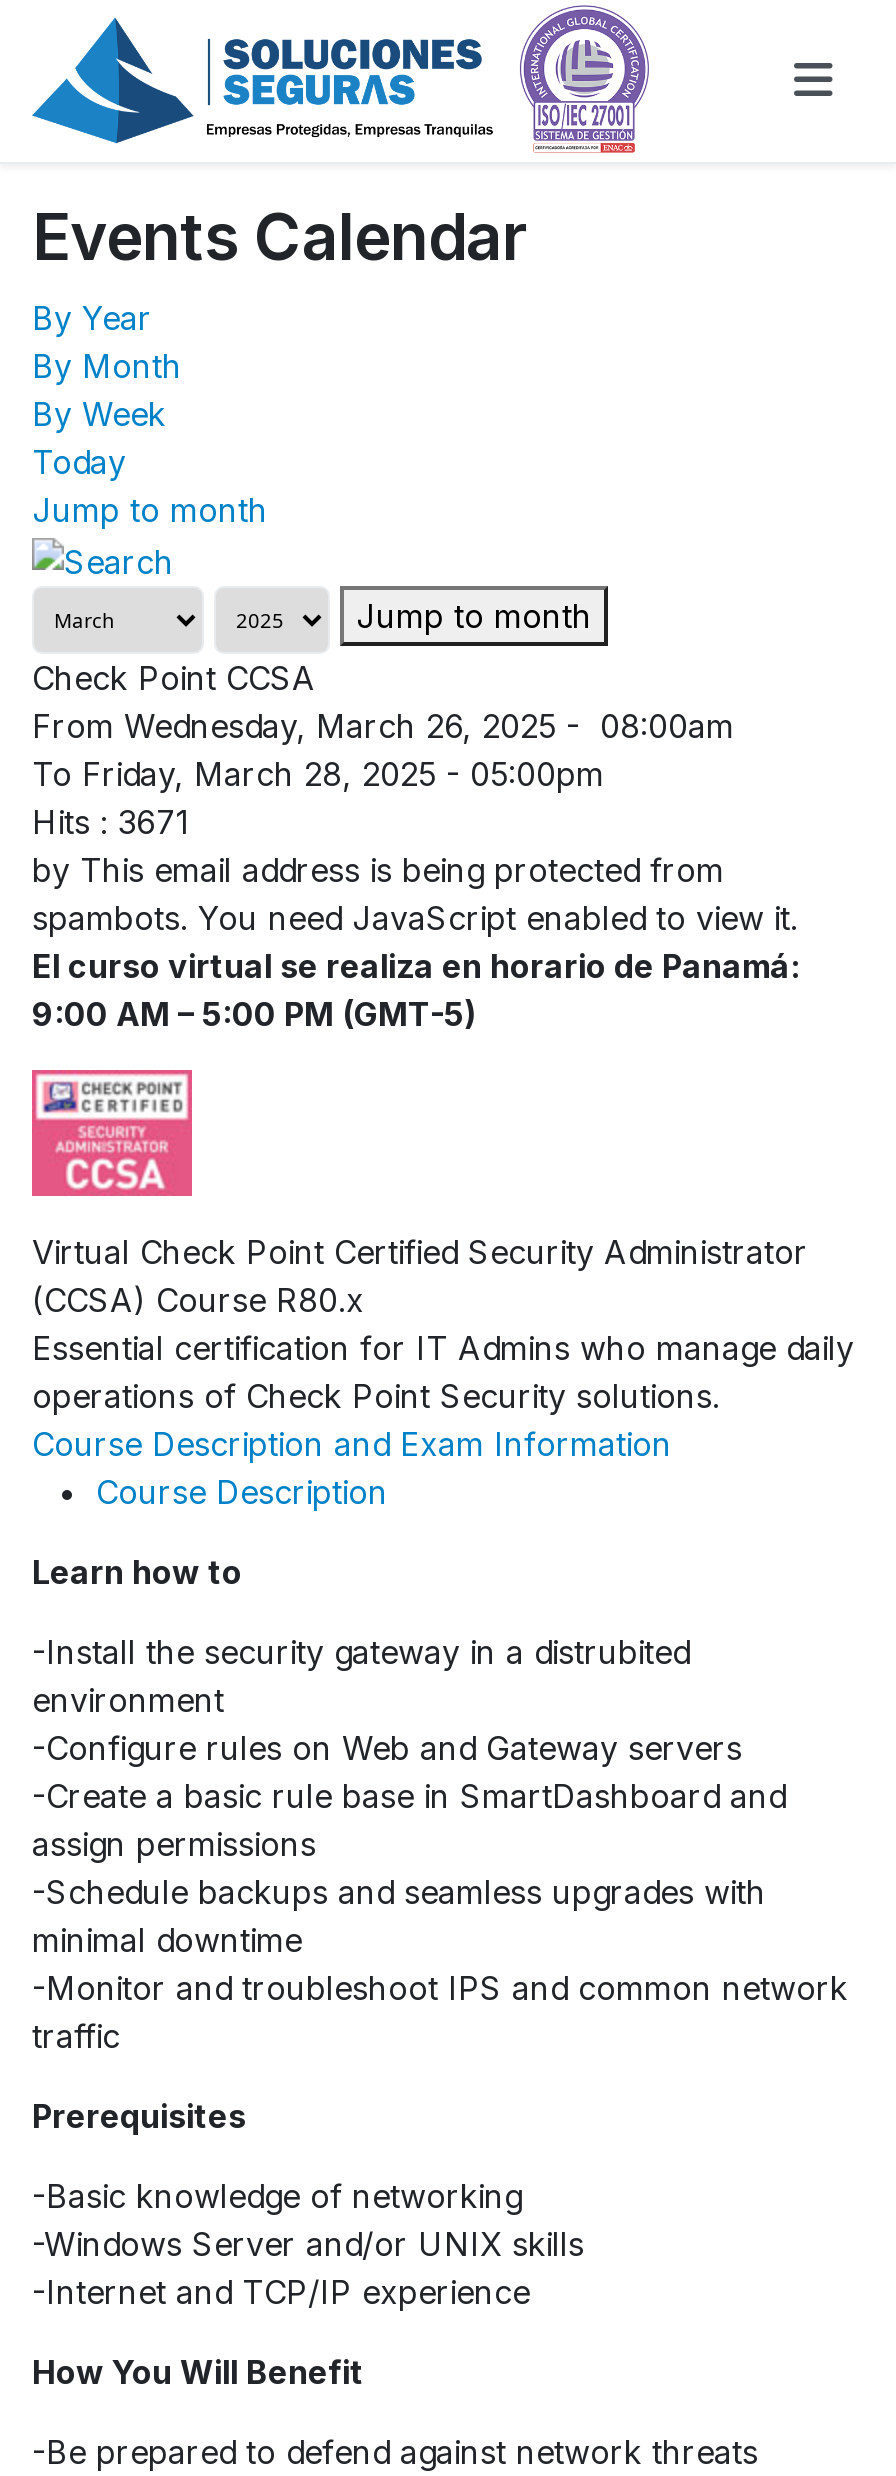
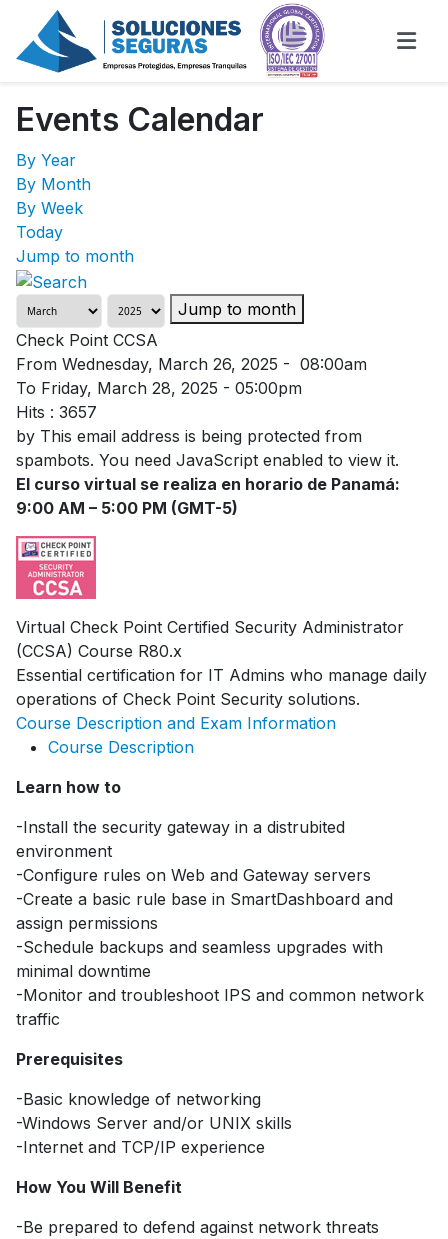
[32,801,190,841] Hits: 3671 -> [16,402,97,422] Hits: 3657

